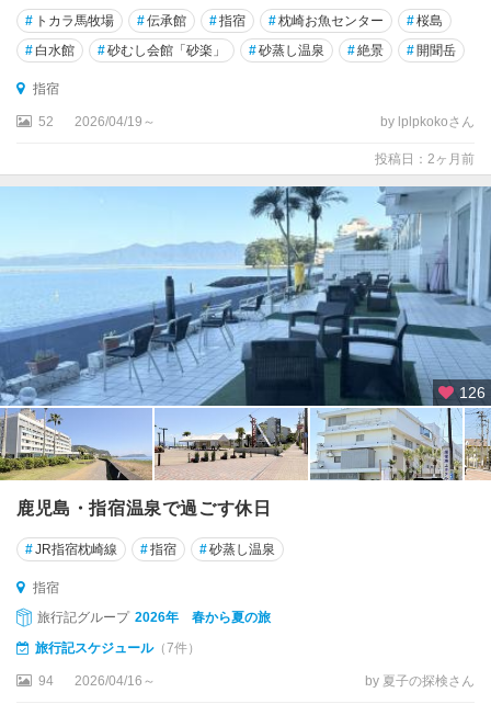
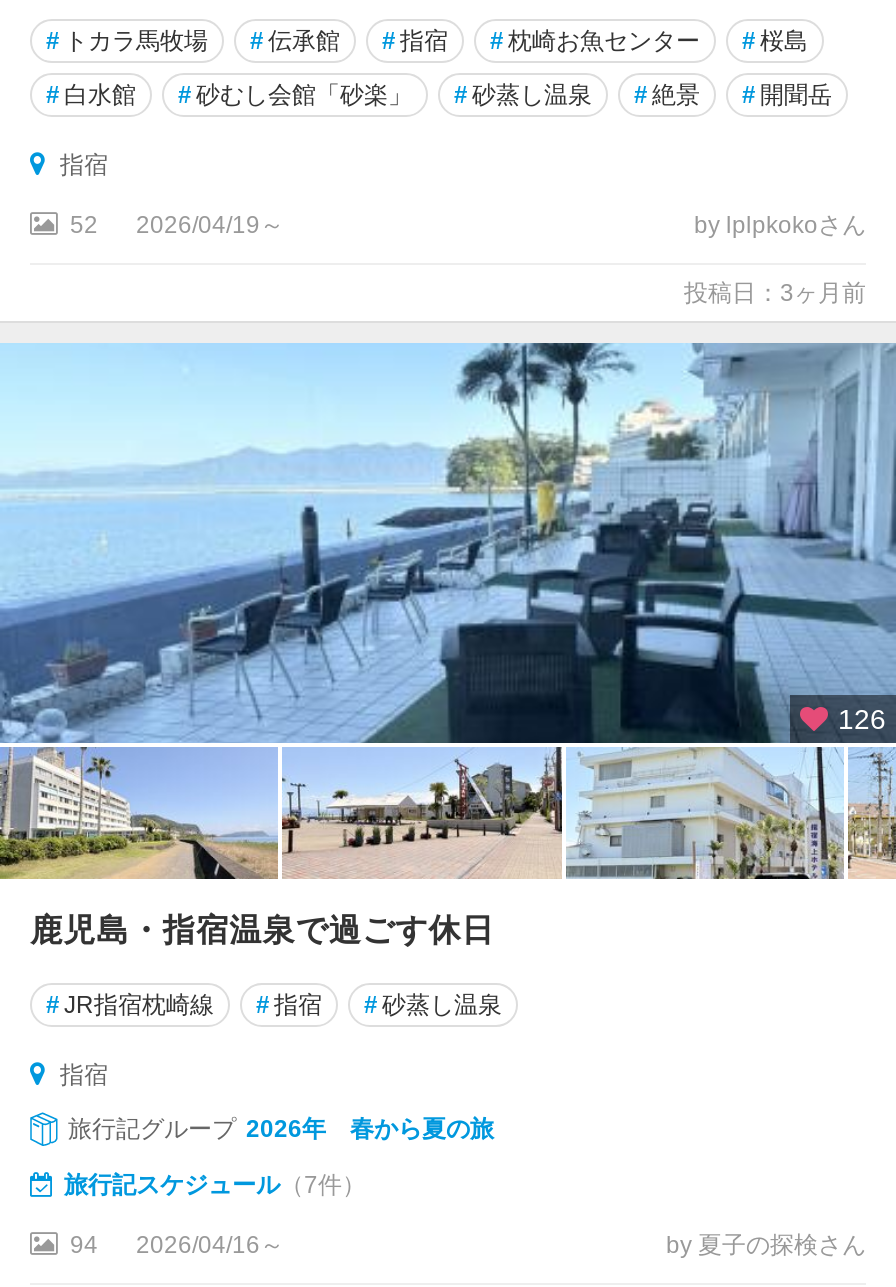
[375,151,475,167] 投稿日：2ヶ月前 -> [684,279,866,307] 投稿日：3ヶ月前

